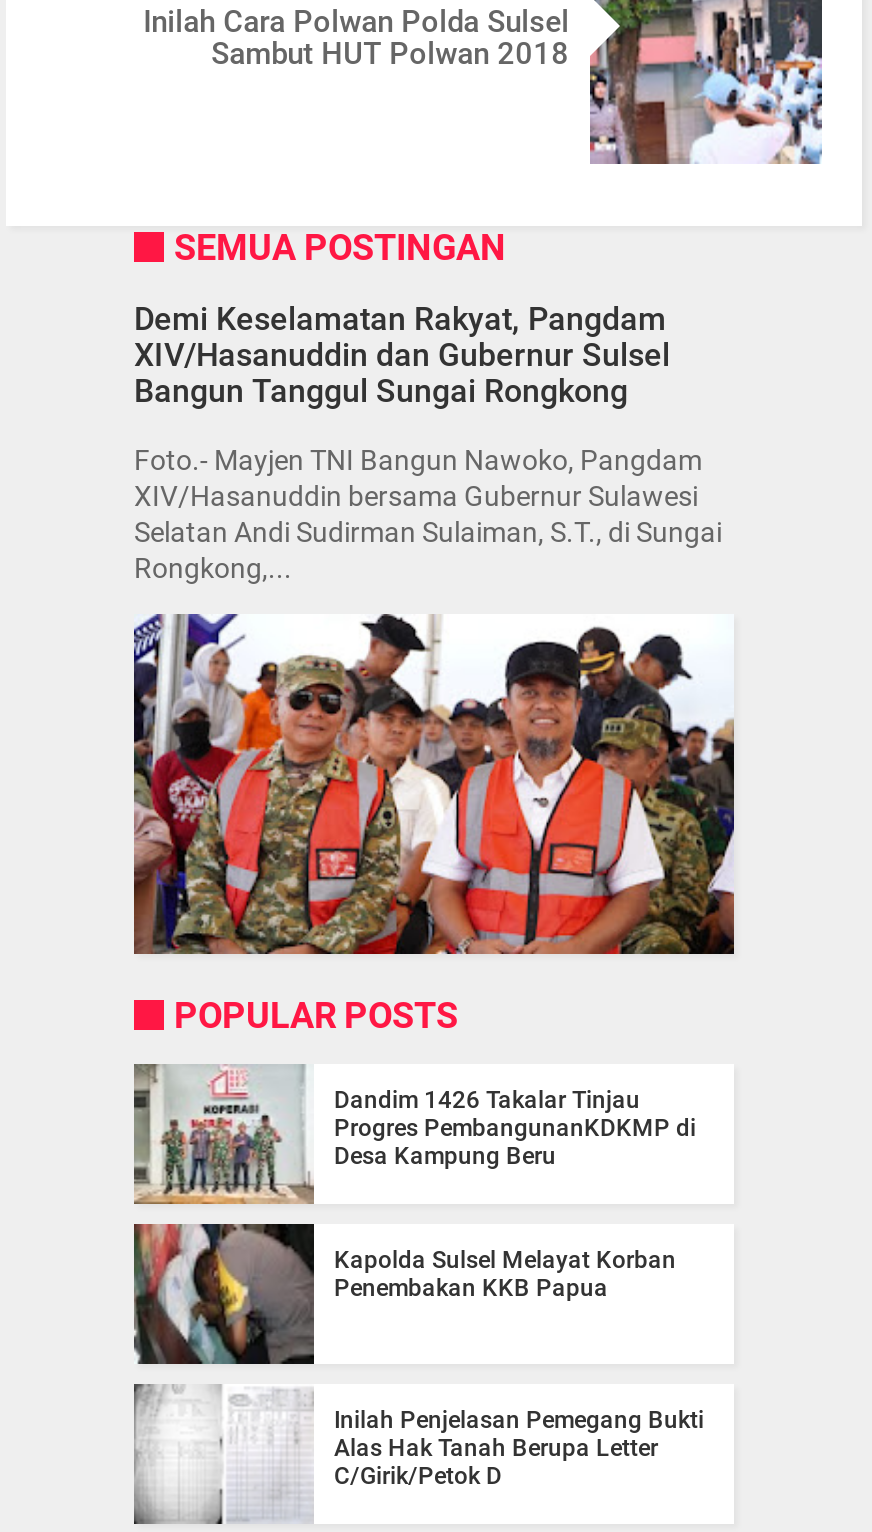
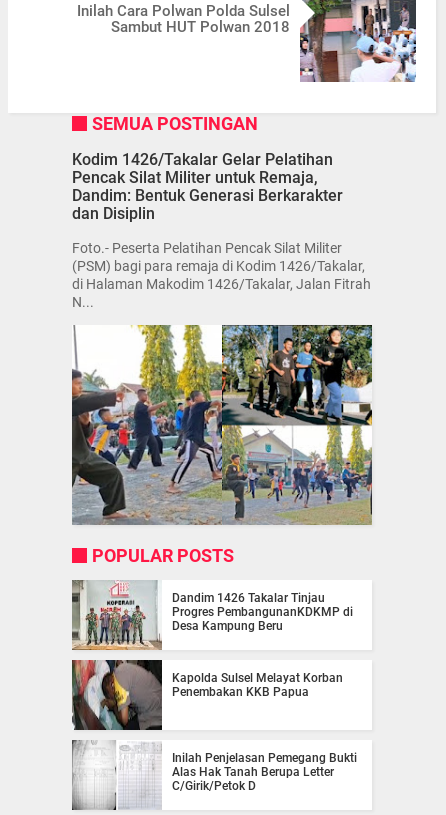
[134,300,670,410] Demi Keselamatan Rakyat, Pangdam | XIV/Hasanuddin dan Gubernur Sulsel | Bangun Tanggul Sungai Rongkong -> [72,150,343,223] Kodim 1426/Takalar Gelar Pelatihan | Pencak Silat Militer untuk Remaja, | Dandim: Bentuk Generasi Berkarakter | dan Disiplin
[134,444,722,584] Foto.- Mayjen TNI Bangun Nawoko, Pangdam | XIV/Hasanuddin bersama Gubernur Sulawesi | Selatan Andi Sudirman Sulaiman, S.T., di Sungai | Rongkong,... -> [72,240,371,310] Foto.- Peserta Pelatihan Pencak Silat Militer | (PSM) bagi para remaja di Kodim 1426/Takalar, | di Halaman Makodim 1426/Takalar, Jalan Fitrah | N...
[132,612,736,956] [image] -> [71,330,373,526] [image]

